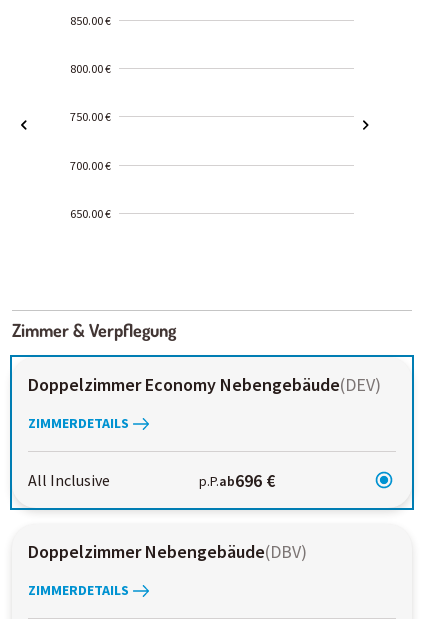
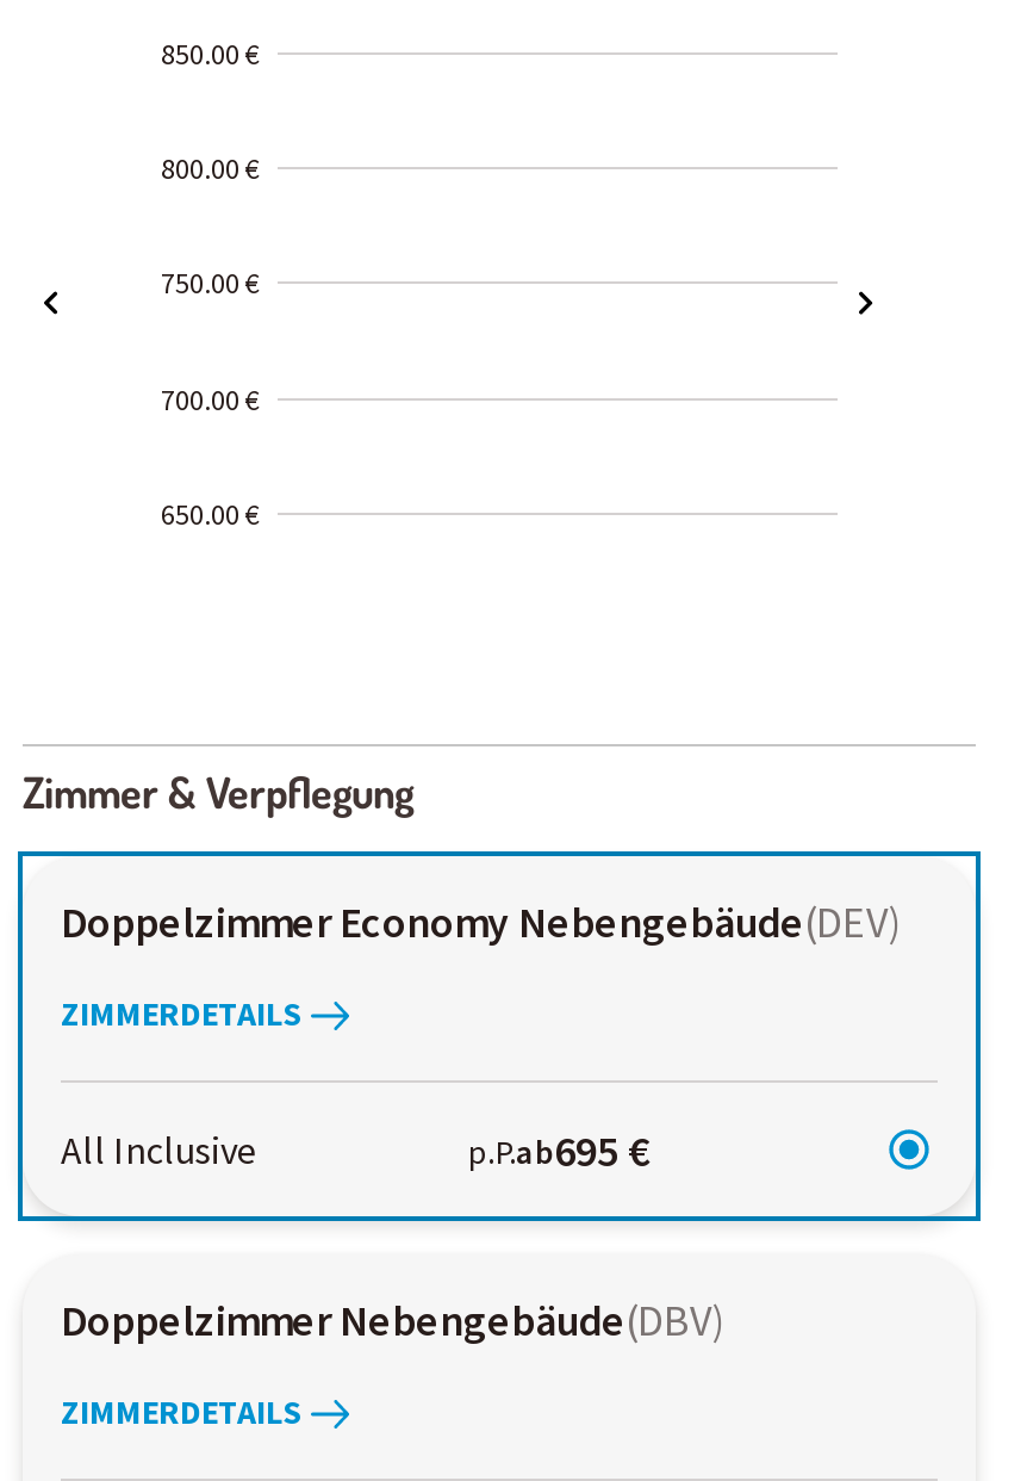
[199,469,275,492] p.P.ab696 € -> [468,1123,649,1178] p.P.ab695 €

